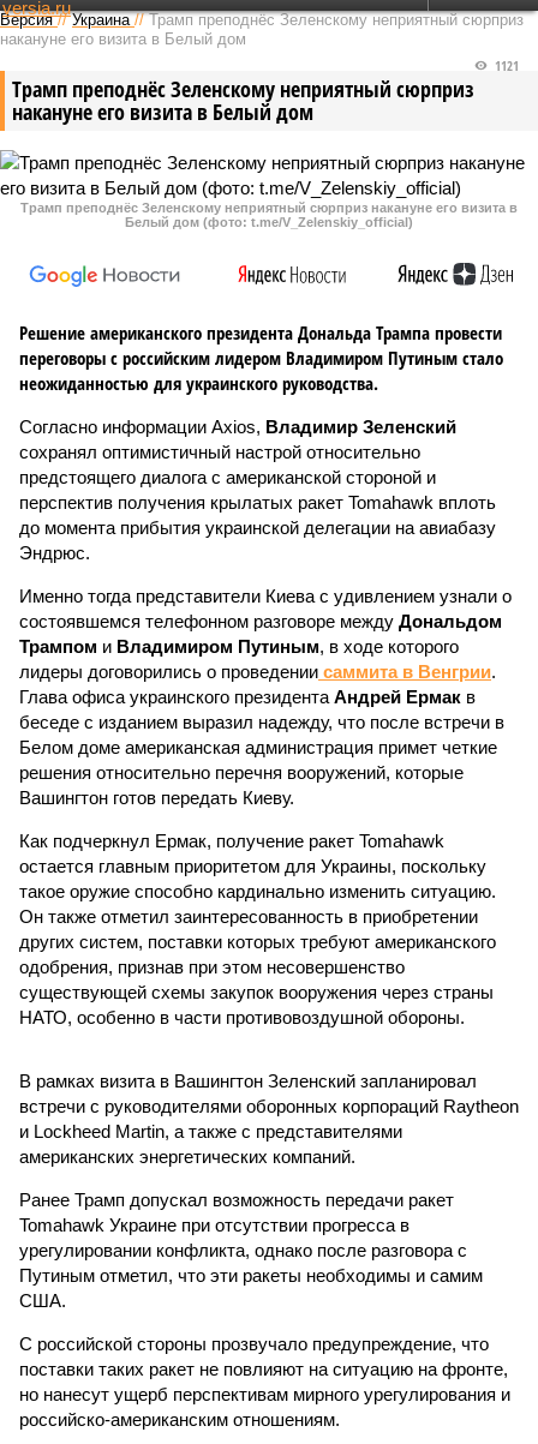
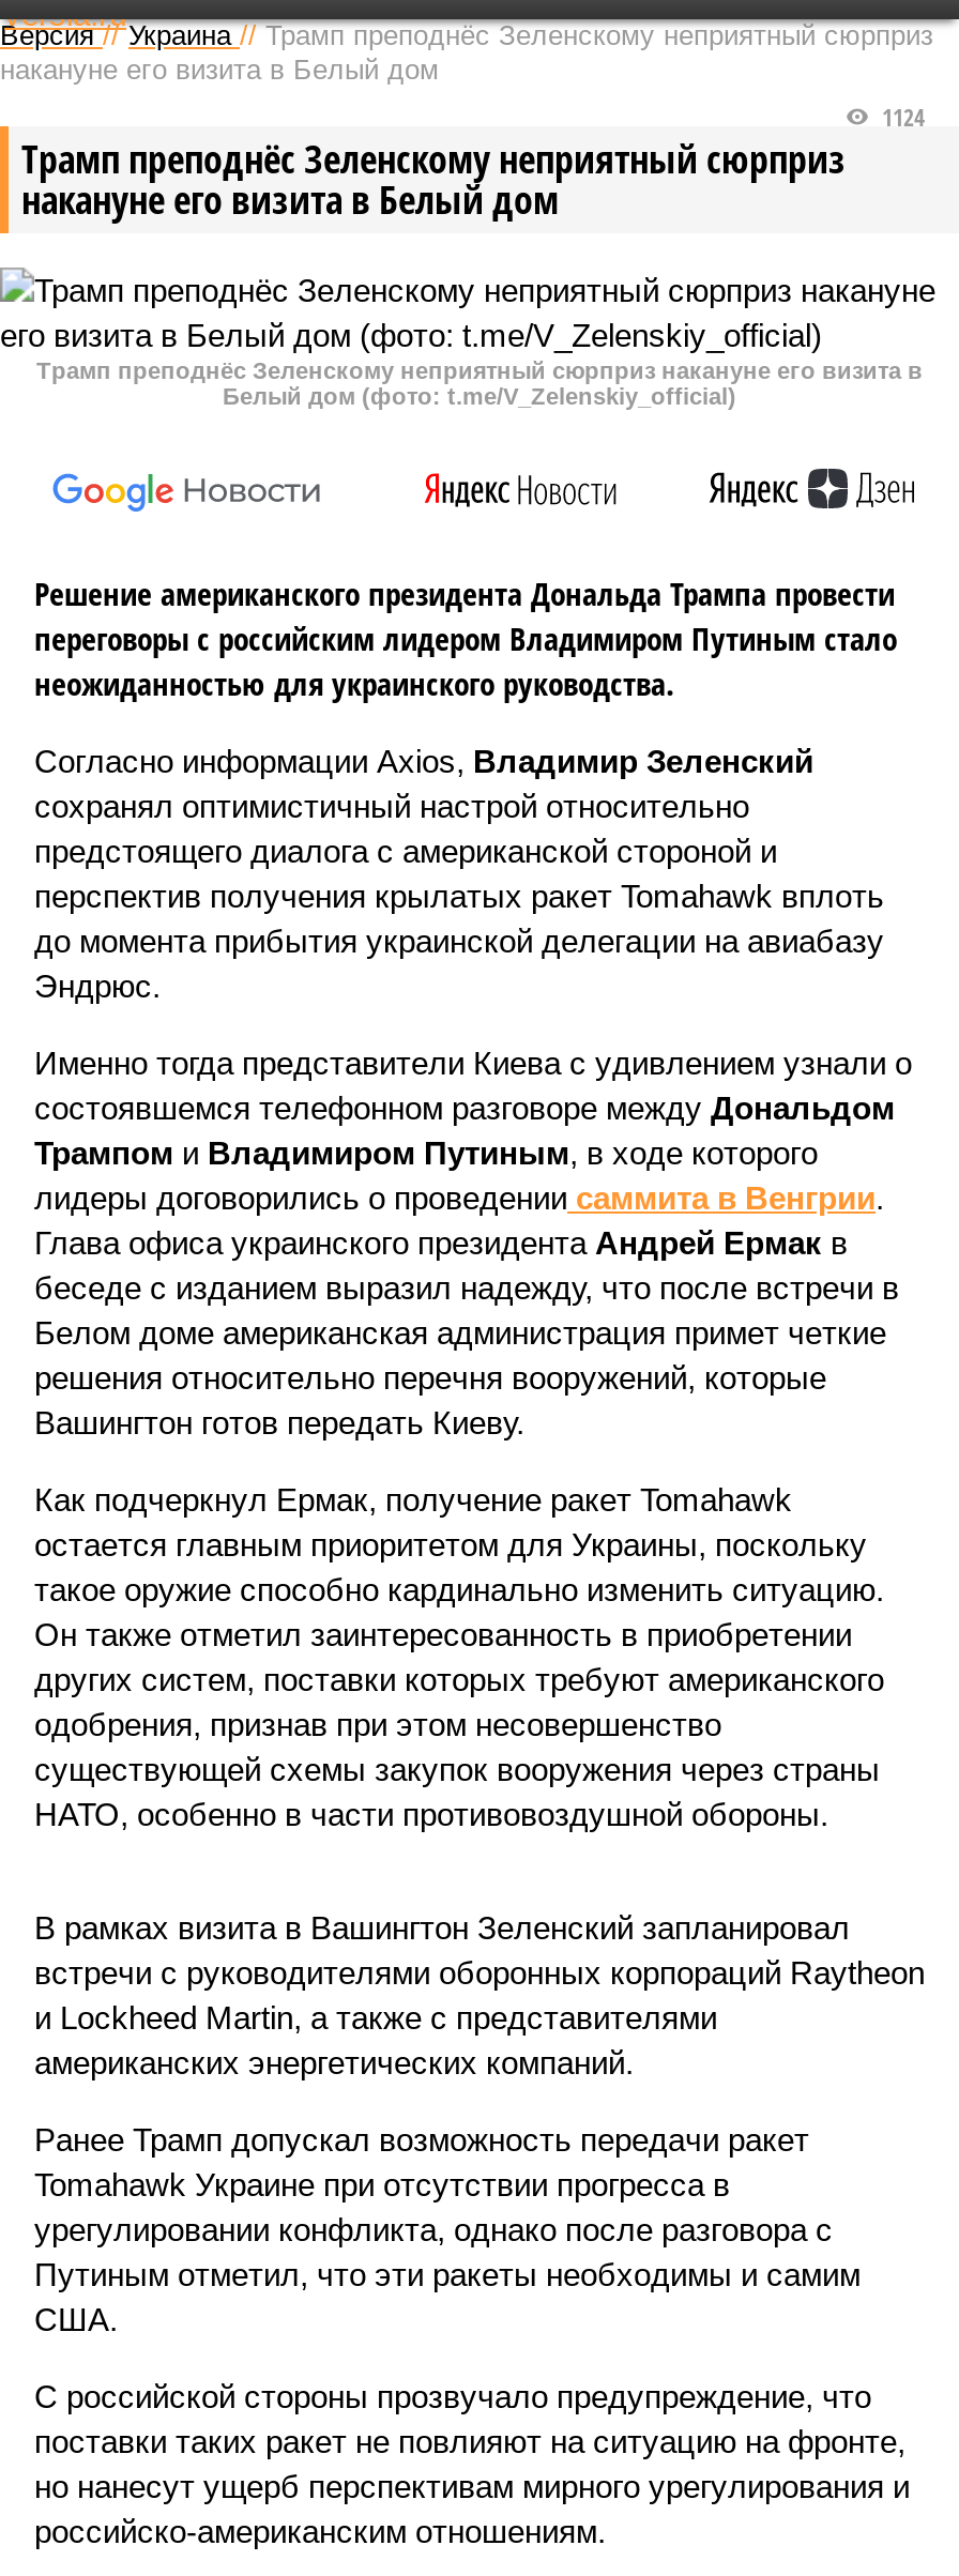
[491,56,519,74] 1121 -> [876,101,925,133] 1124

